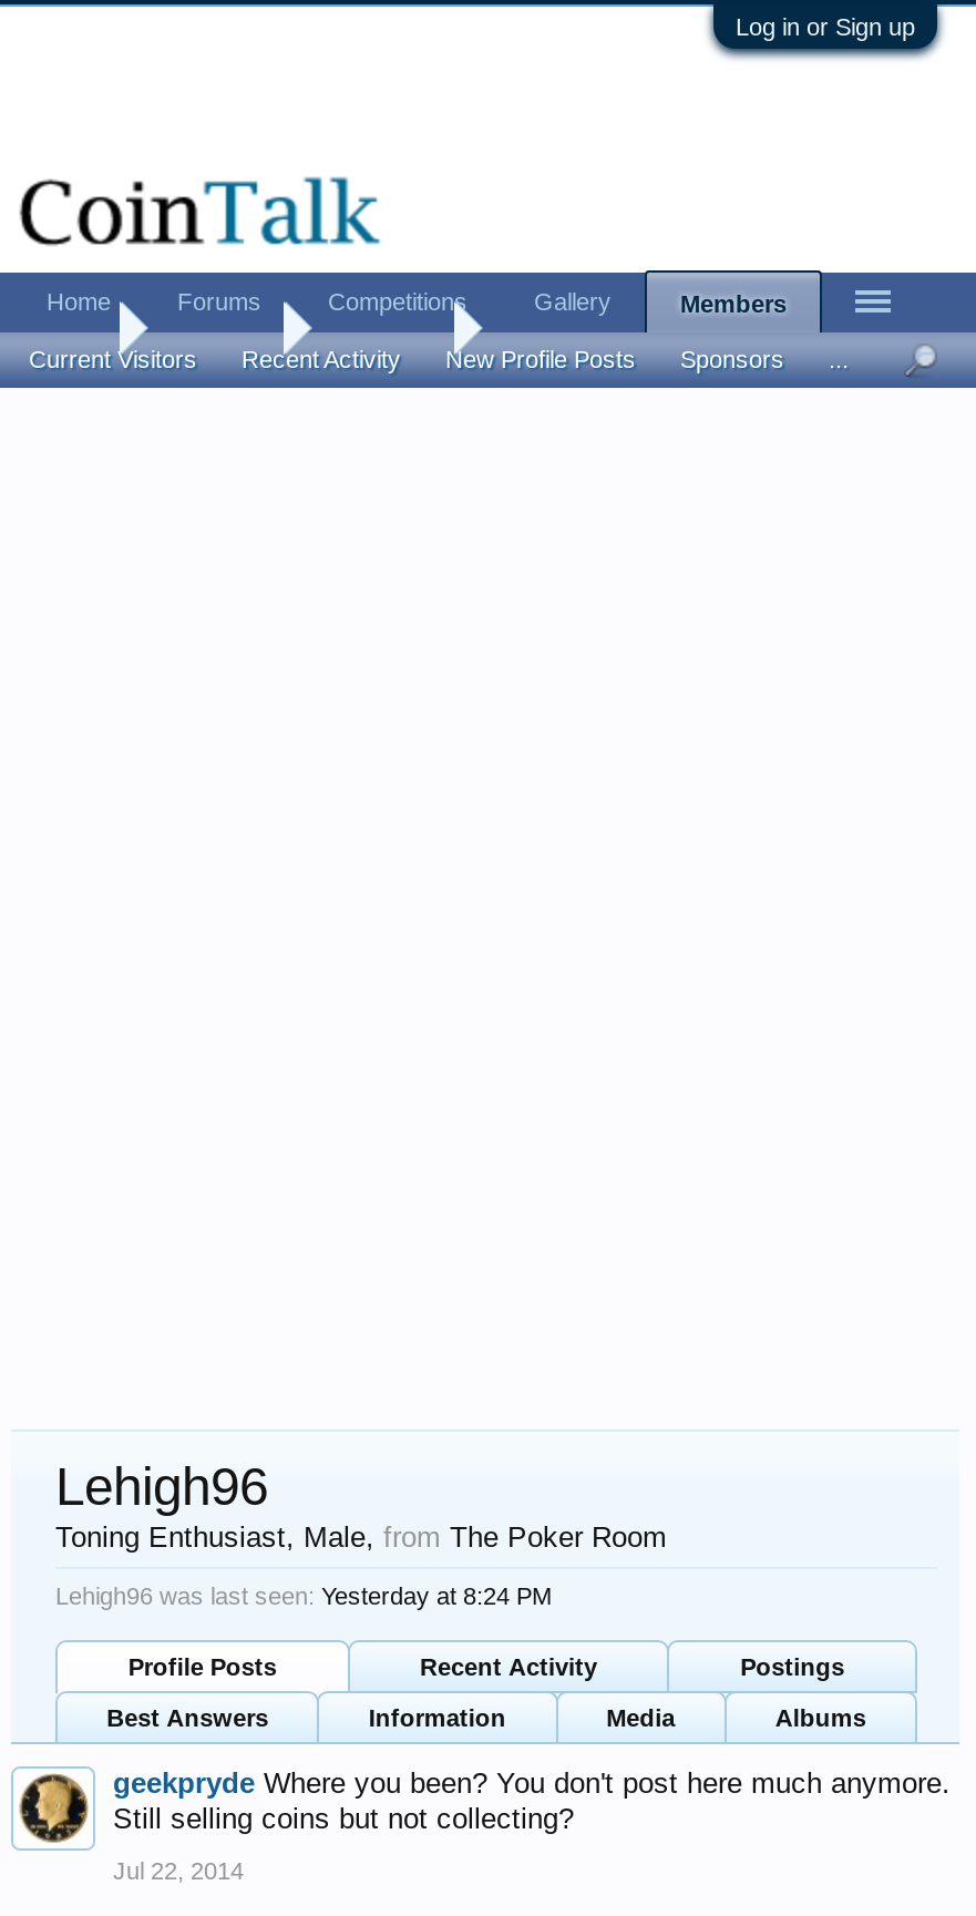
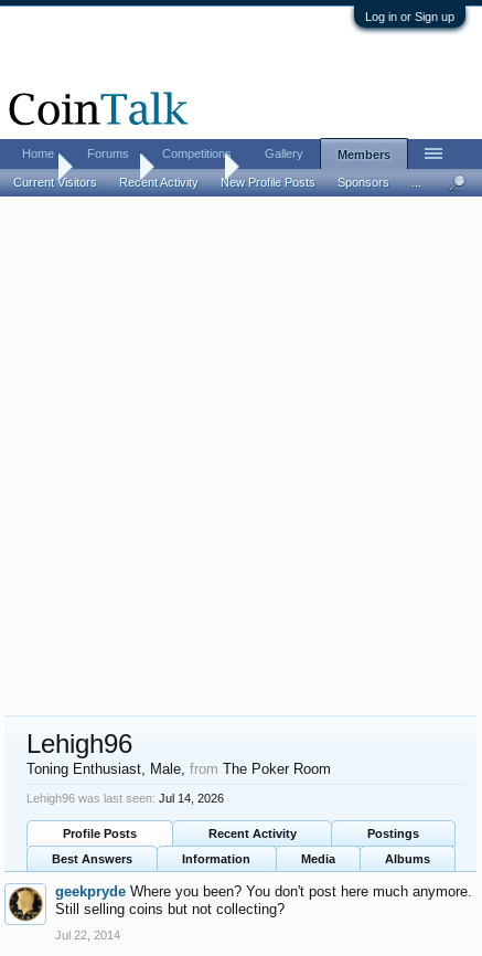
[55,1582,552,1609] Lehigh96 was last seen: Yesterday at 8:24 PM -> [26,792,224,805] Lehigh96 was last seen: Jul 14, 2026

